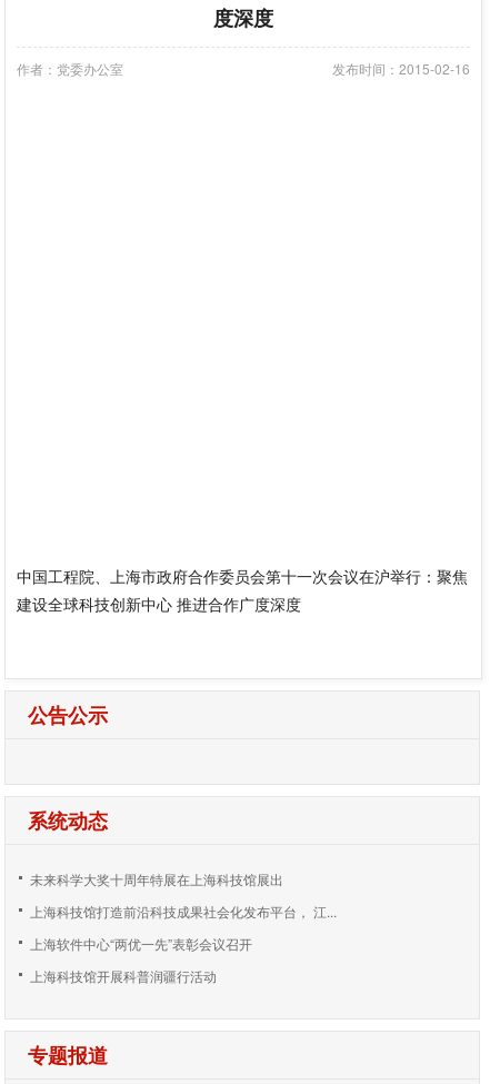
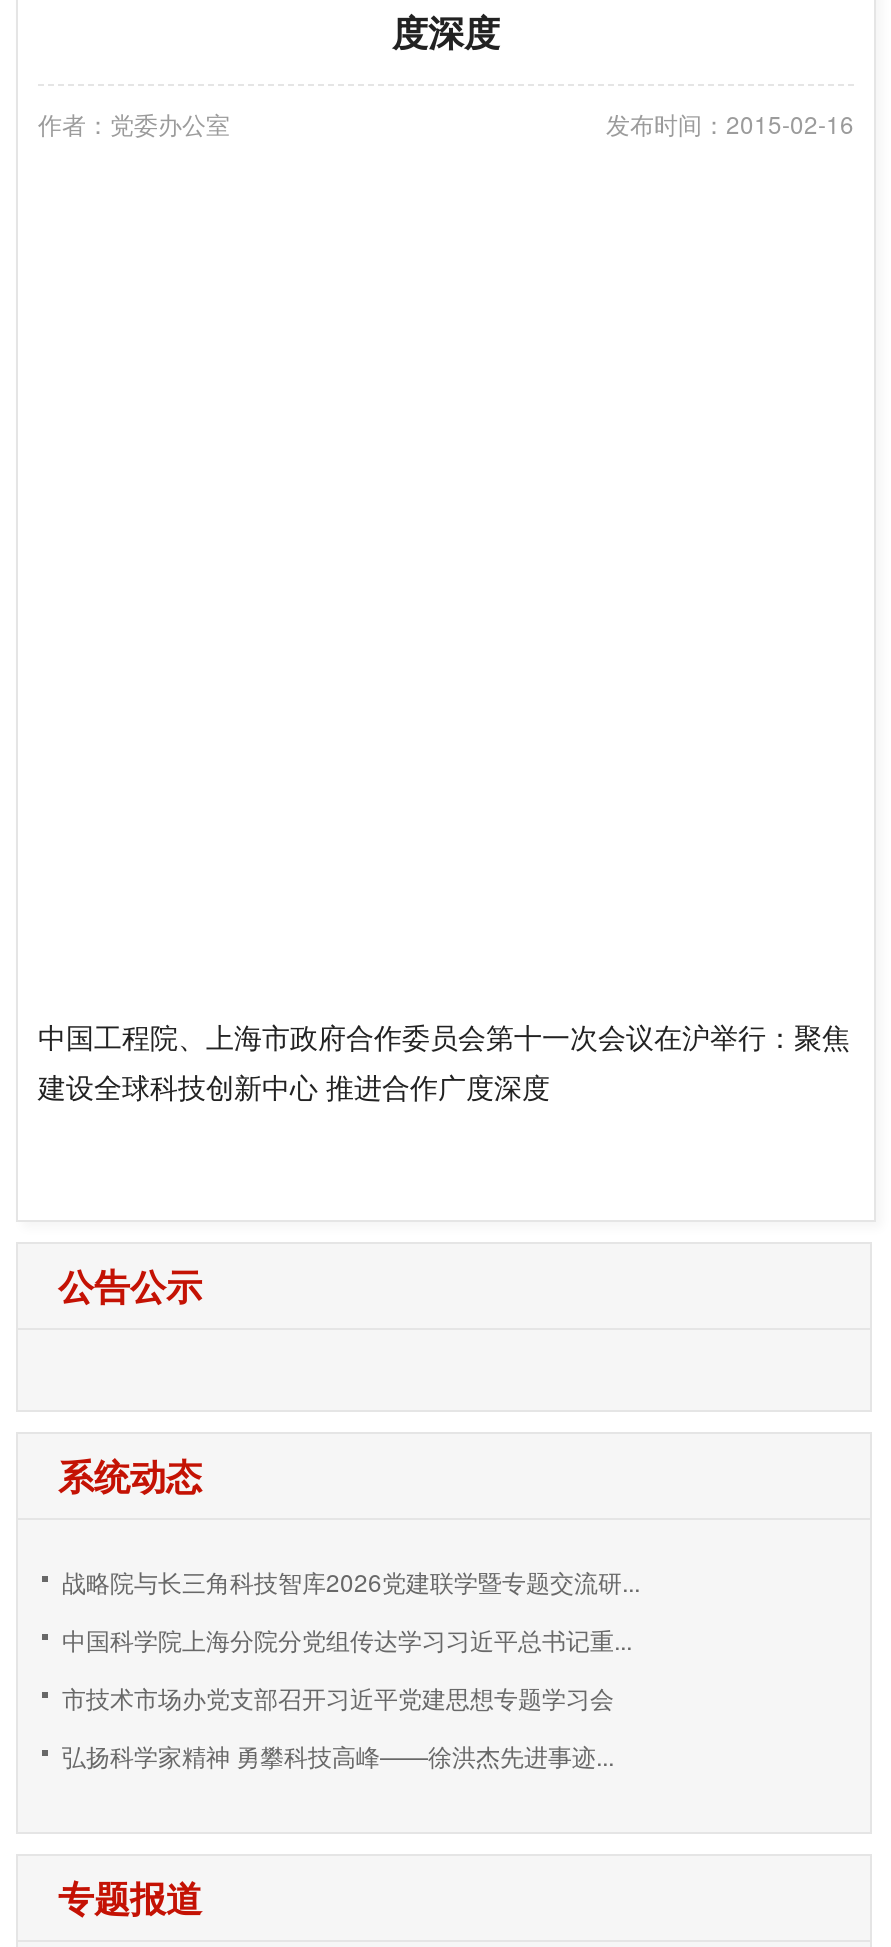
[30,869,283,888] 未来科学大奖十周年特展在上海科技馆展出 -> [62,1564,640,1598] 战略院与长三角科技智库2026党建联学暨专题交流研...
[30,902,337,921] 上海科技馆打造前沿科技成果社会化发布平台， 江... -> [62,1622,632,1656] 中国科学院上海分院分党组传达学习习近平总书记重...
[30,934,252,953] 上海软件中心“两优一先”表彰会议召开 -> [62,1680,614,1714] 市技术市场办党支部召开习近平党建思想专题学习会
[30,966,217,985] 上海科技馆开展科普润疆行活动 -> [62,1738,614,1772] 弘扬科学家精神 勇攀科技高峰——徐洪杰先进事迹...

